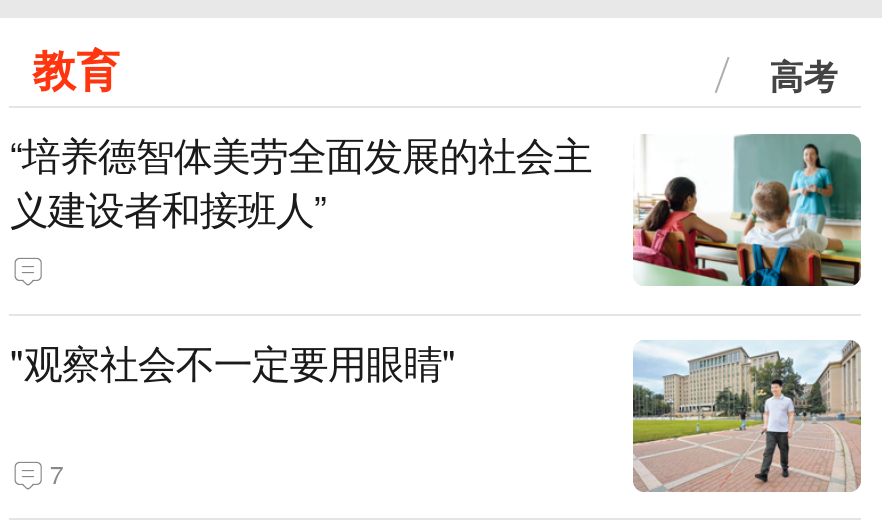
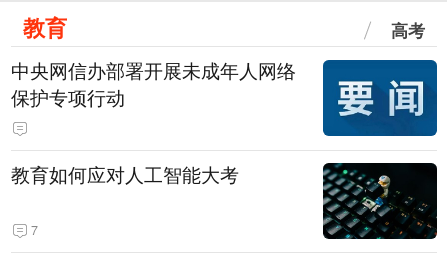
[10,127,863,288] [image] | “培养德智体美劳全面发展的社会主 | 义建设者和接班人” -> [11,56,438,137] [image] | 中央网信办部署开展未成年人网络 | 保护专项行动
[10,334,456,390] "观察社会不一定要用眼睛" -> [11,160,239,188] 教育如何应对人工智能大考
[631,340,863,492] [image] -> [322,162,438,240] [image]

